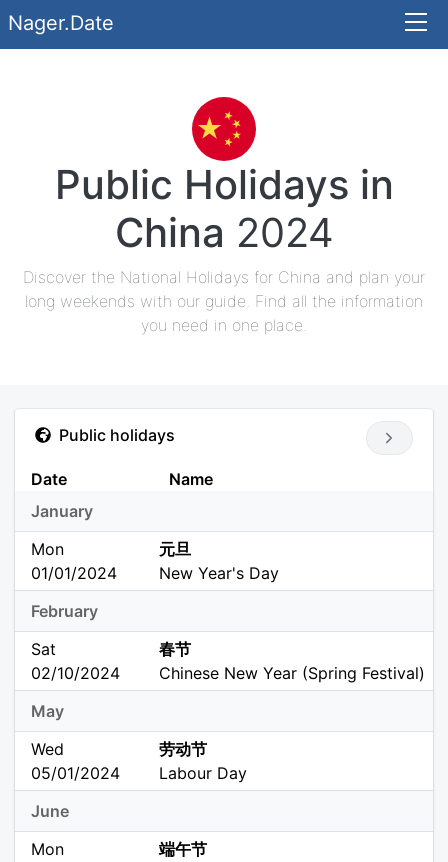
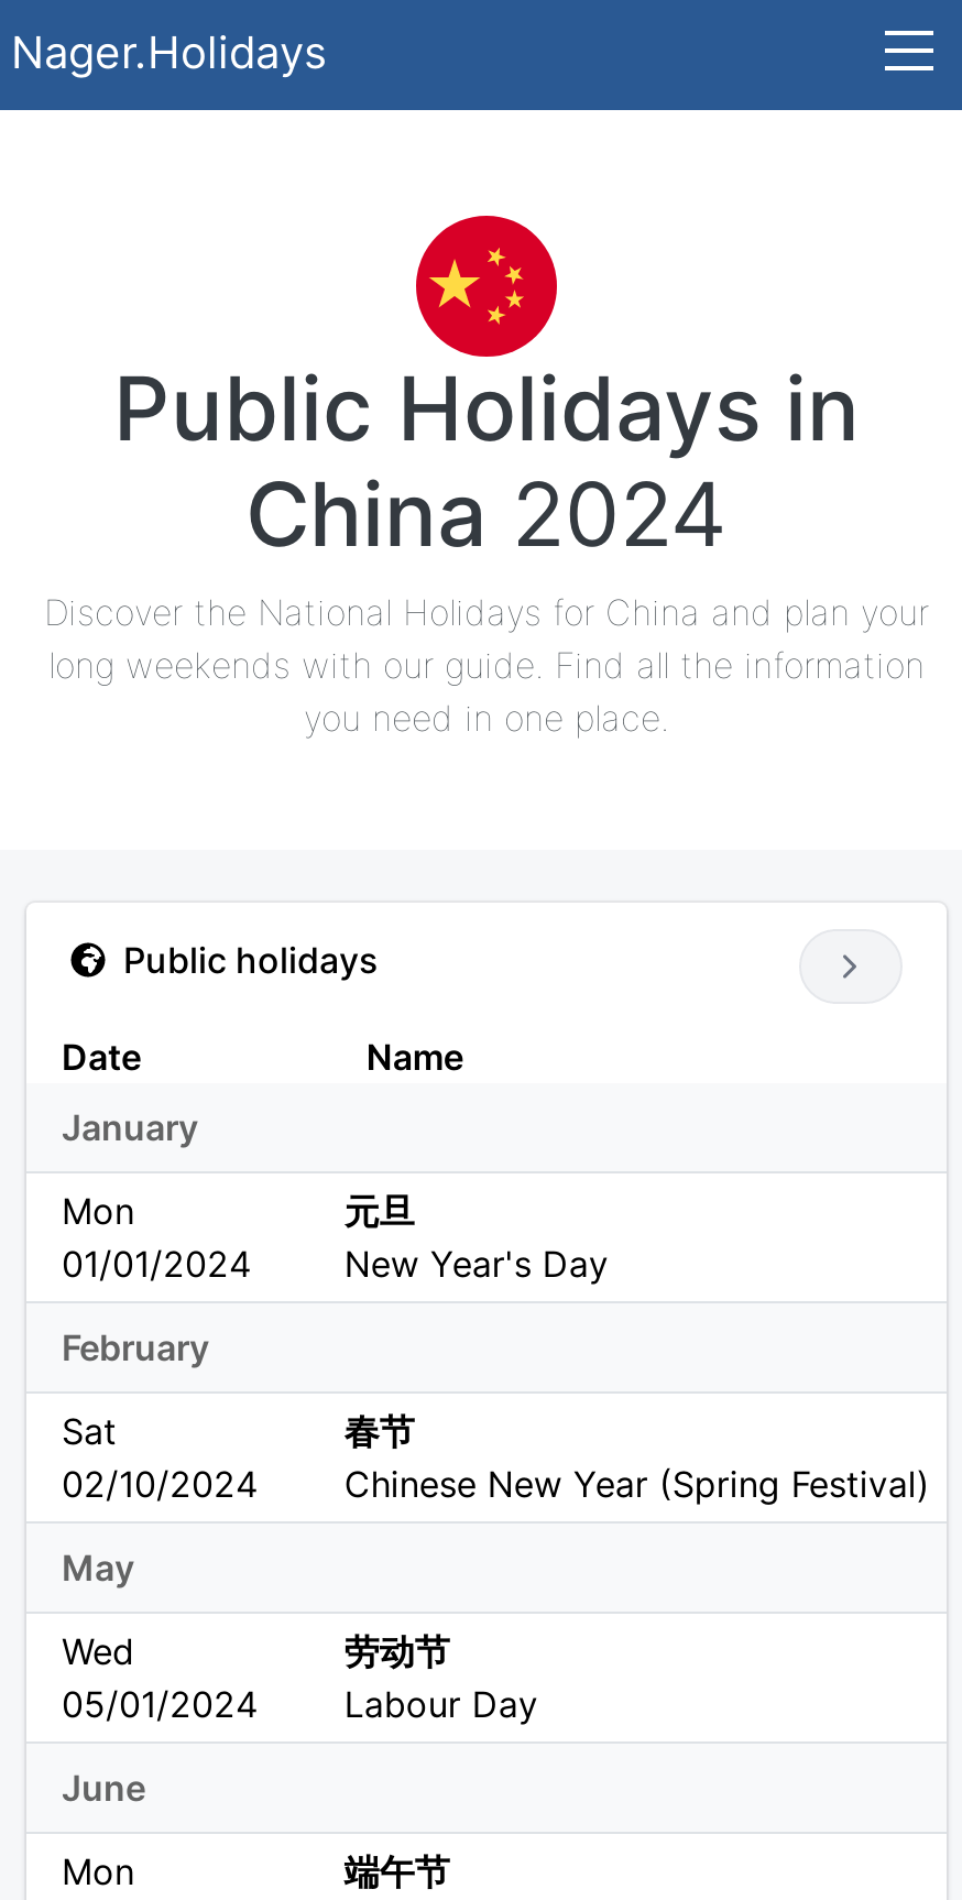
[8,11,114,35] Nager.Date -> [11,26,326,79] Nager.Holidays

